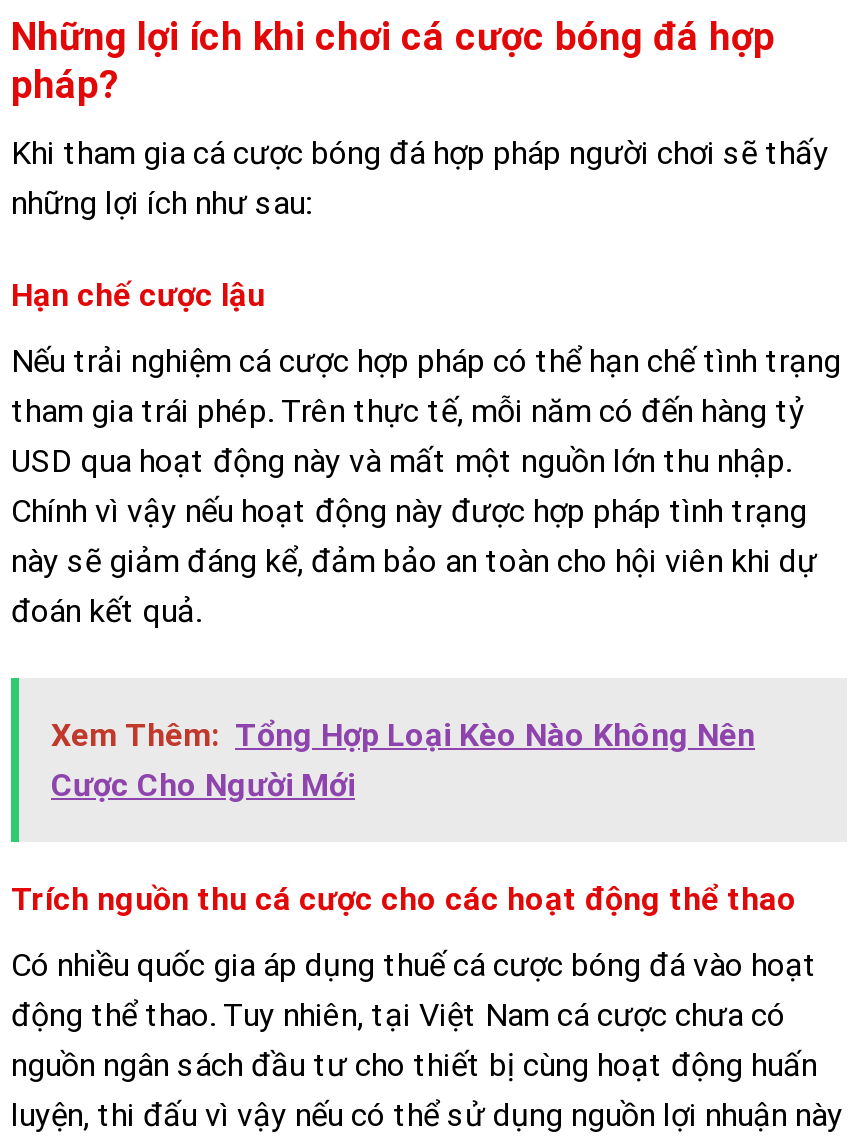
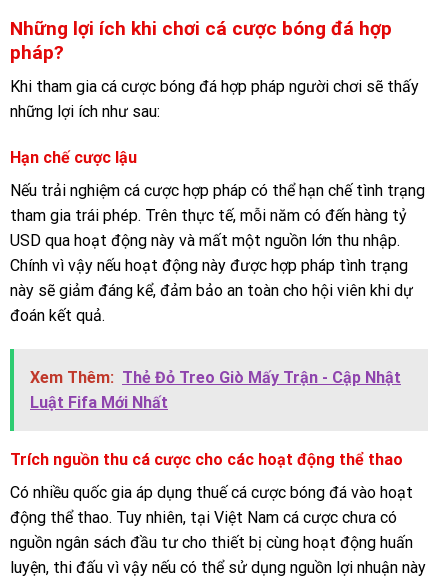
[51,715,755,803] Xem Thêm: Tổng Hợp Loại Kèo Nào Không Nên | Cược Cho Người Mới -> [30,368,401,412] Xem Thêm: Thẻ Đỏ Treo Giò Mấy Trận - Cập Nhật | Luật Fifa Mới Nhất

